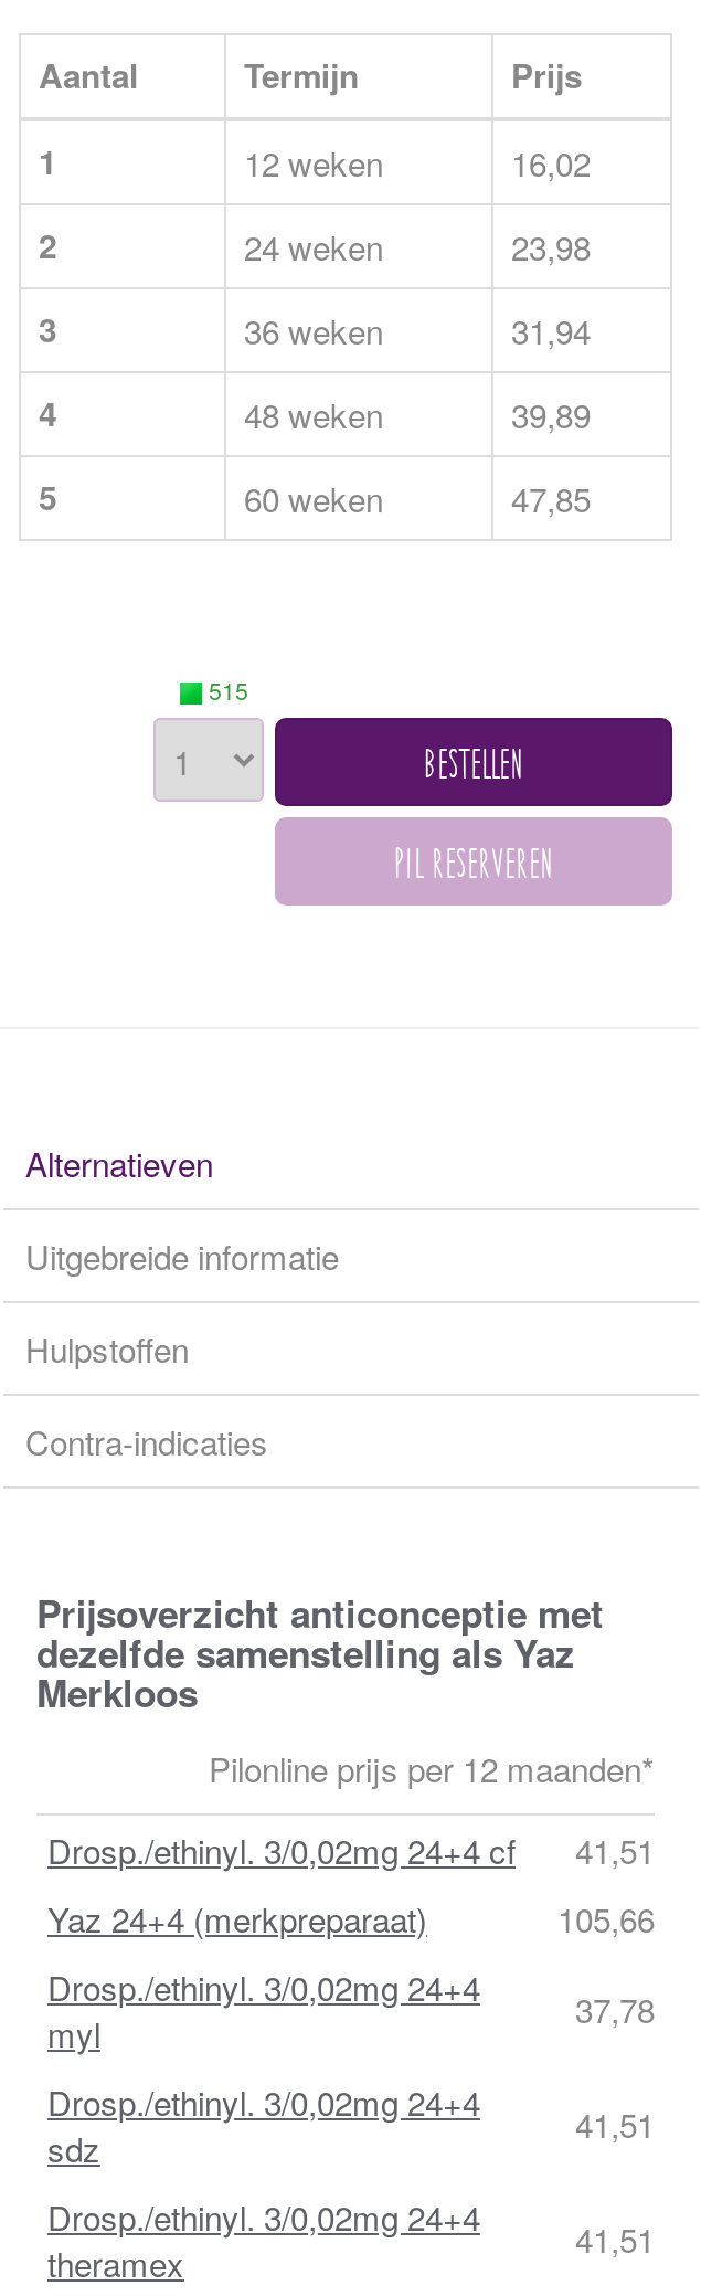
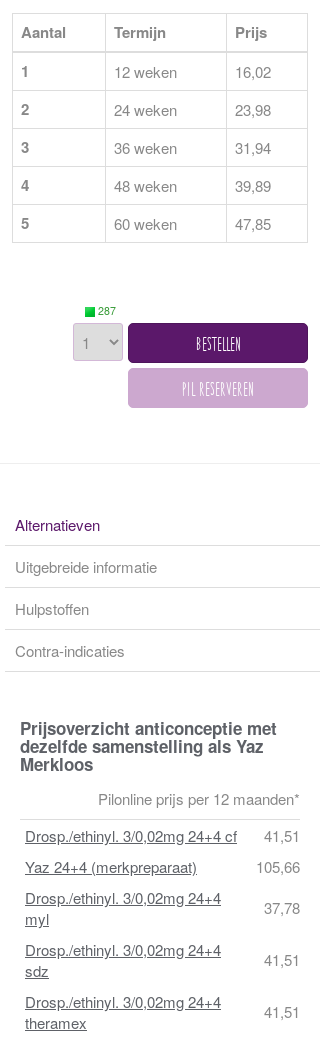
[202,674,248,707] 515 -> [95,303,116,318] 287

